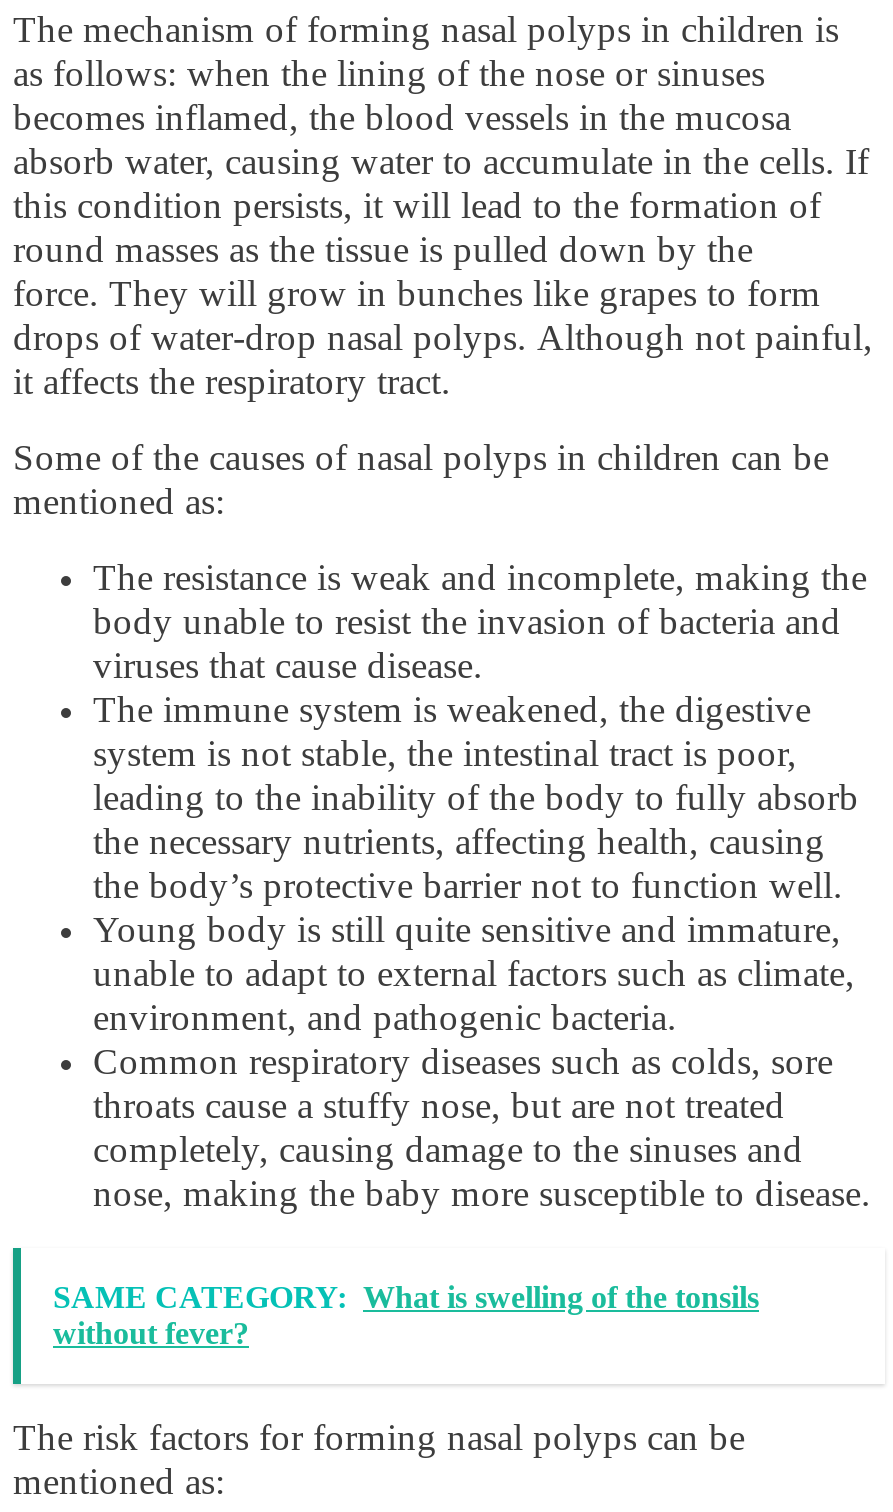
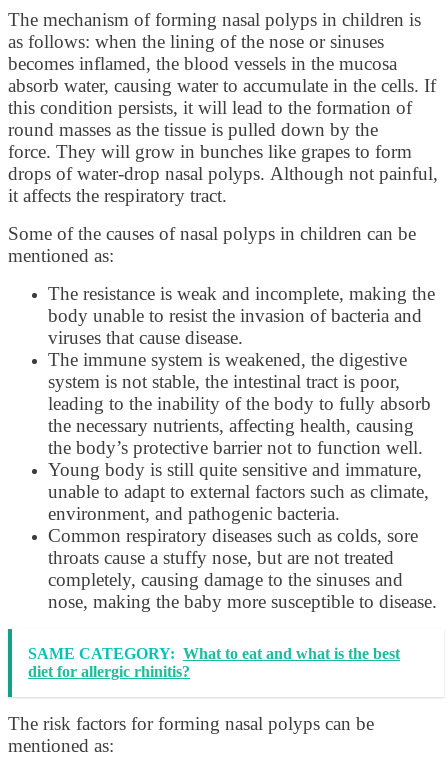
[53,1281,759,1351] SAME CATEGORY: What is swelling of the tonsils | without fever? -> [28,645,400,680] SAME CATEGORY: What to eat and what is the best | diet for allergic rhinitis?

